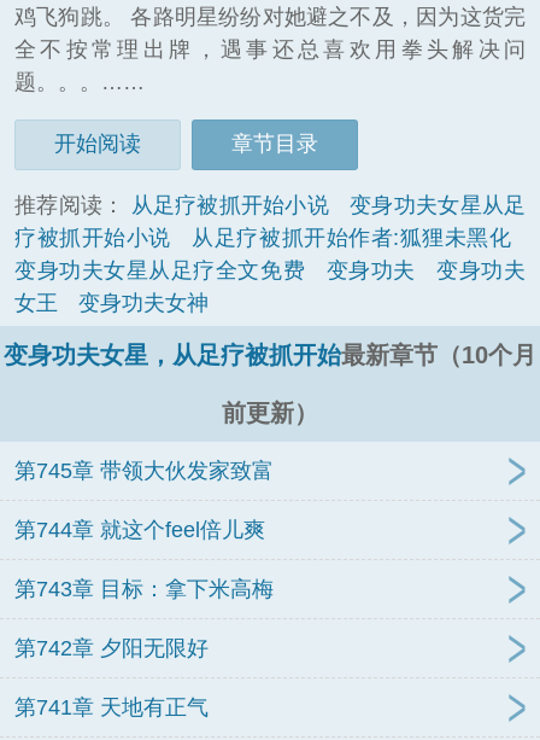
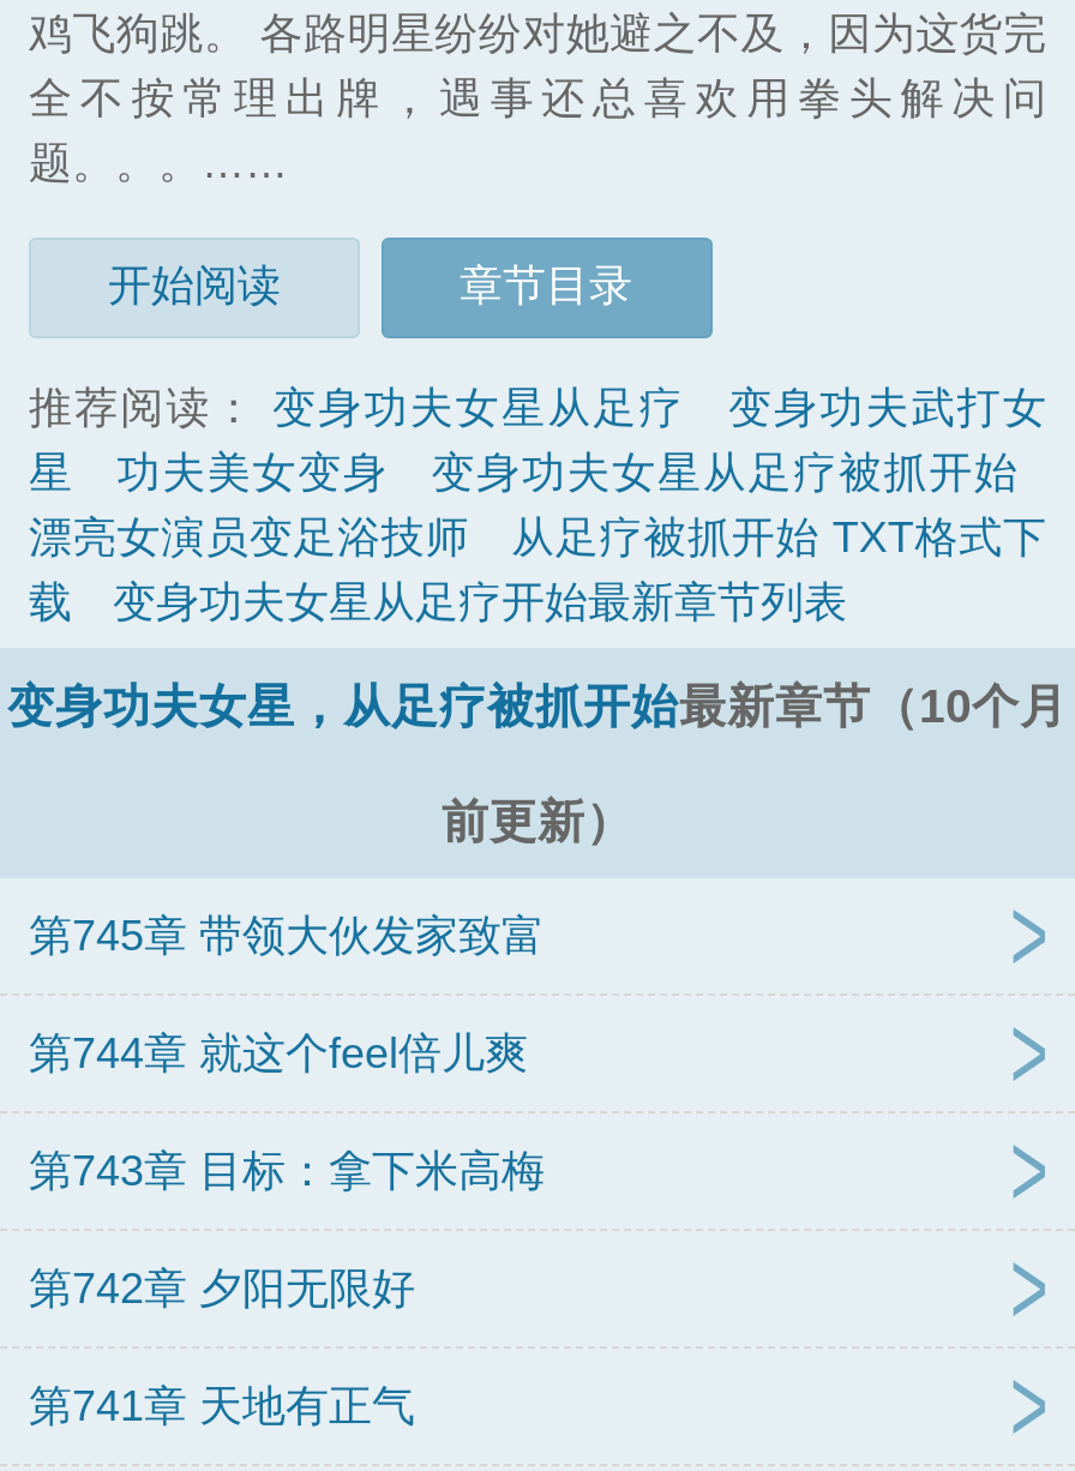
[14,194,526,315] 推荐阅读：从足疗被抓开始小说 | 变身功夫女星从足 | 疗被抓开始小说 | 从足疗被抓开始作者:狐狸未黑化 | 变身功夫女星从足疗全文免费 | 变身功夫 | 变身功夫 | 女王 | 变身功夫女神 -> [29,385,1046,627] 推荐阅读：变身功夫女星从足疗 | 变身功夫武打女 | 星 | 功夫美女变身 | 变身功夫女星从足疗被抓开始 | 漂亮女演员变足浴技师 | 从足疗被抓开始 TXT格式下 | 载 | 变身功夫女星从足疗开始最新章节列表

